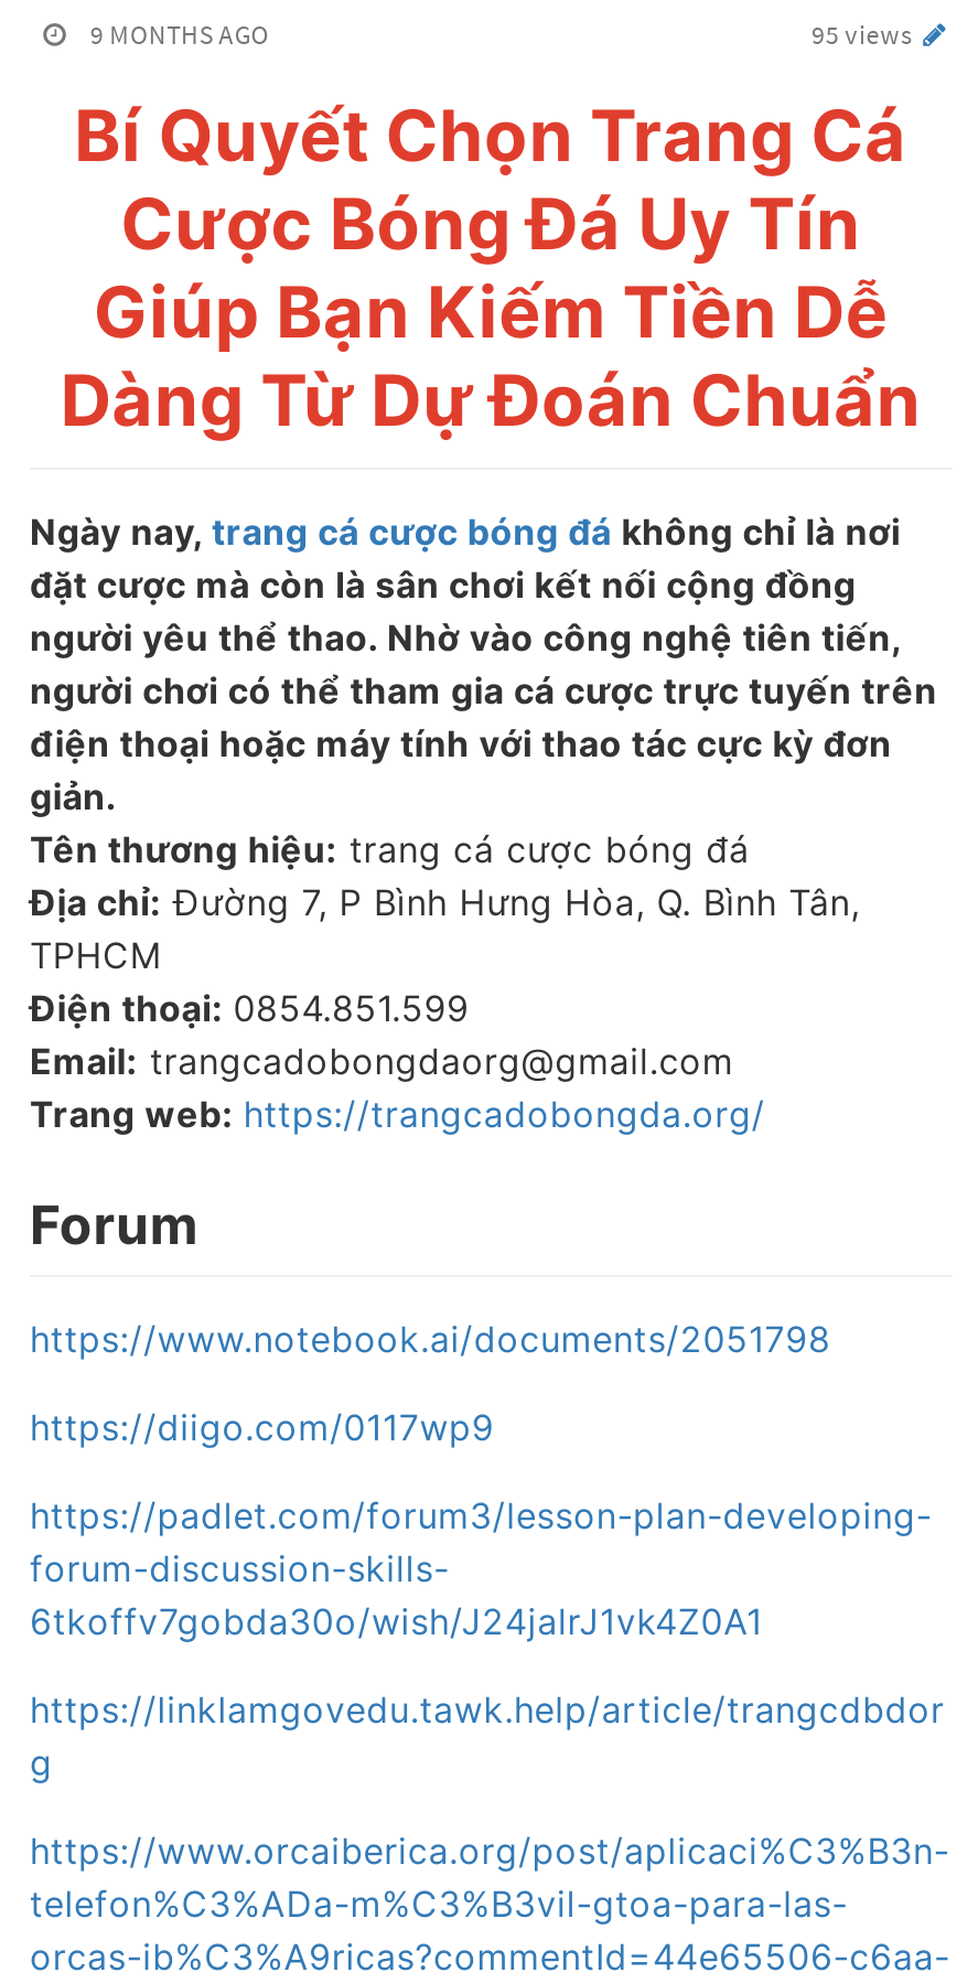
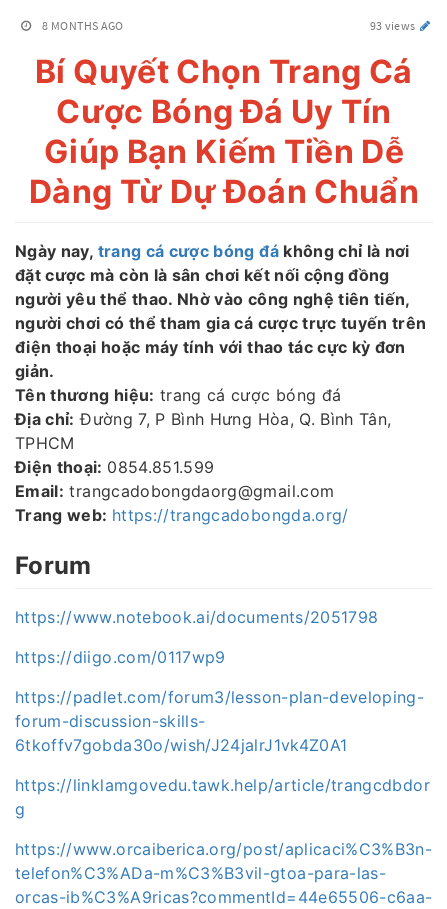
[90,18,269,51] 9 MONTHS AGO -> [42,18,124,33] 8 MONTHS AGO
[812,18,918,51] 95 views -> [369,18,418,33] 93 views

